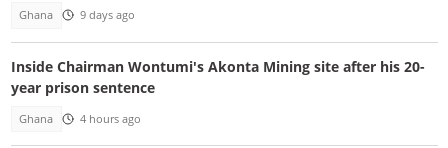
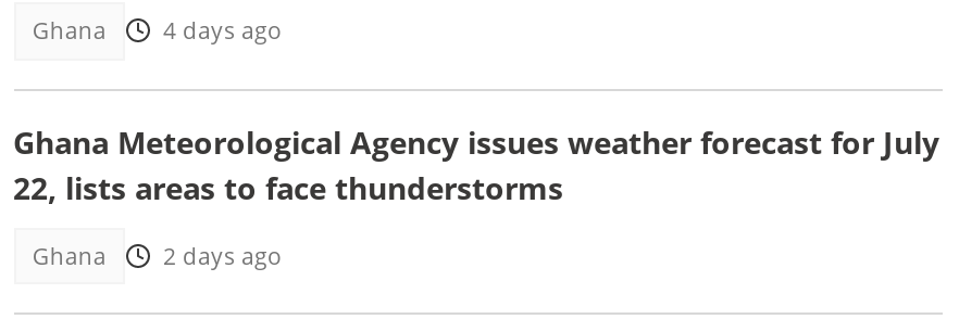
[19,8,134,22] Ghana 9 days ago -> [32,16,283,46] Ghana 4 days ago
[10,57,424,97] Inside Chairman Wontumi's Akonta Mining site after his 20- | year prison sentence -> [13,121,939,208] Ghana Meteorological Agency issues weather forecast for July | 22, lists areas to face thunderstorms
[19,112,140,126] Ghana 4 hours ago -> [32,241,283,271] Ghana 2 days ago

